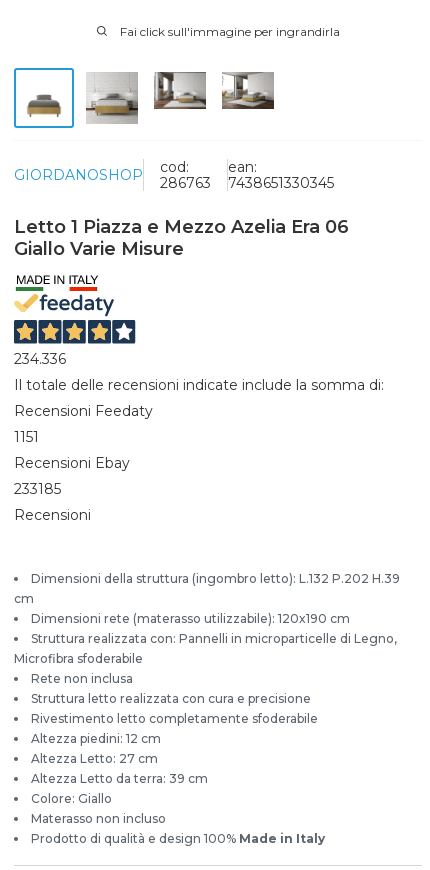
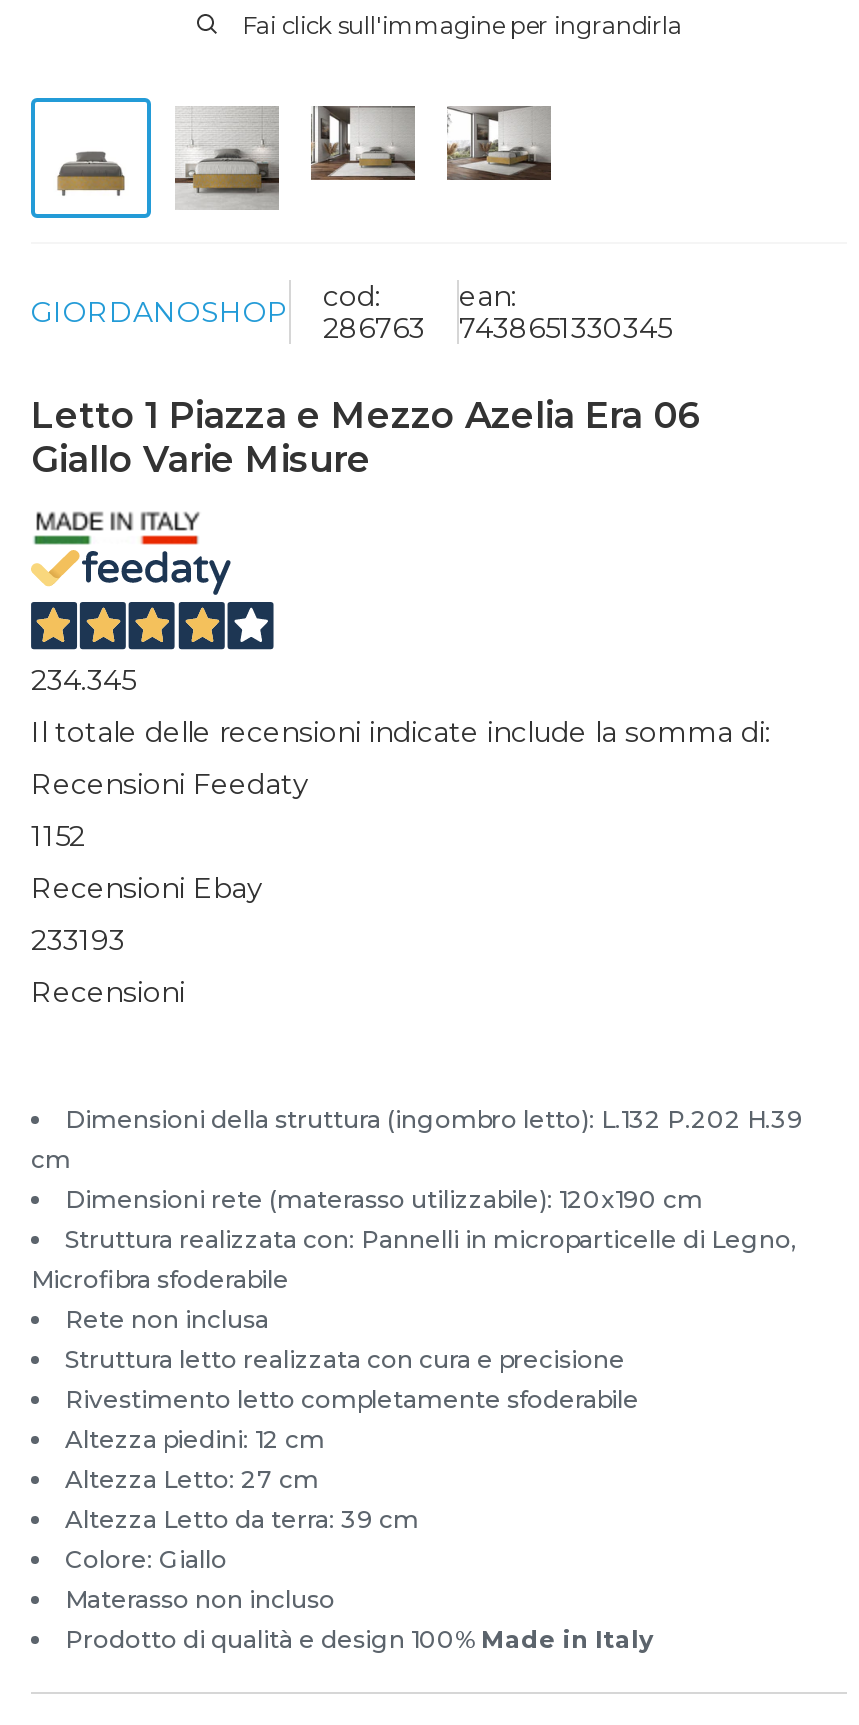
[14,350,66,368] 234.336 -> [31,662,135,698] 234.345
[14,428,39,446] 1151 -> [31,818,85,854] 1152
[14,480,61,498] 233185 -> [31,922,125,958] 233193

